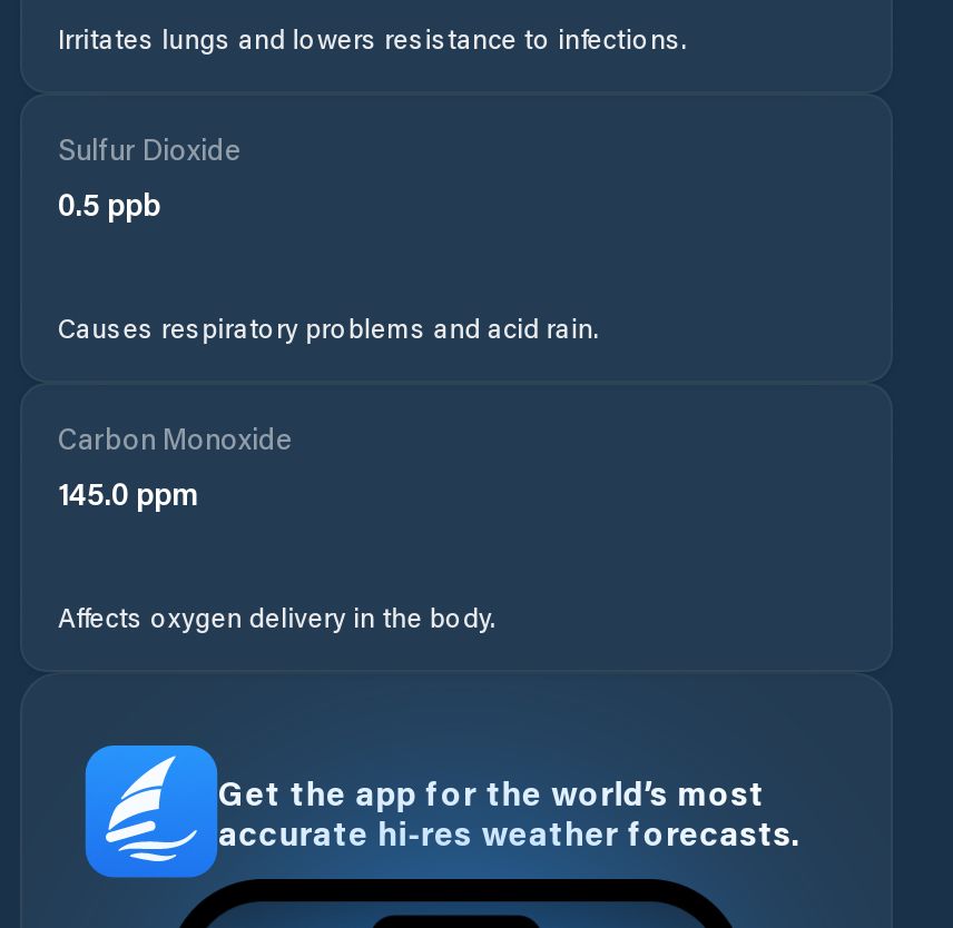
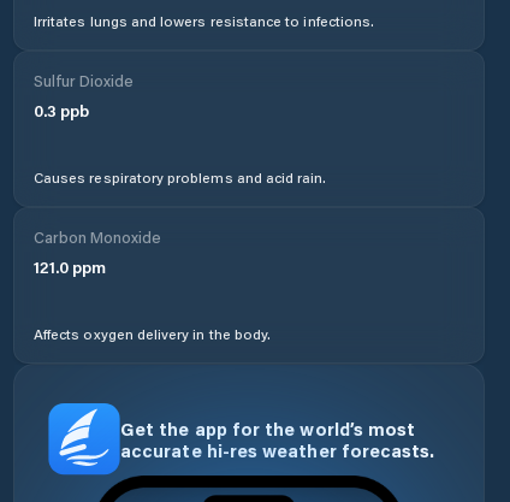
[58,182,160,225] 0.5 ppb -> [34,99,89,122] 0.3 ppb
[58,472,198,514] 145.0 ppm -> [34,255,106,278] 121.0 ppm

